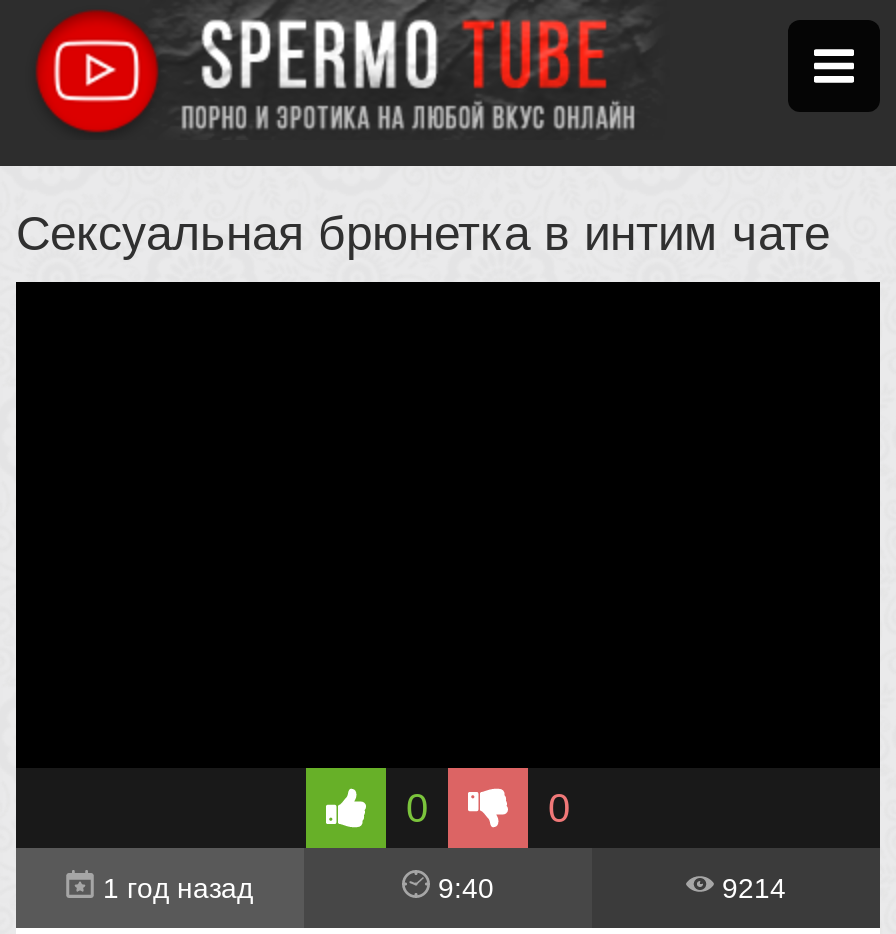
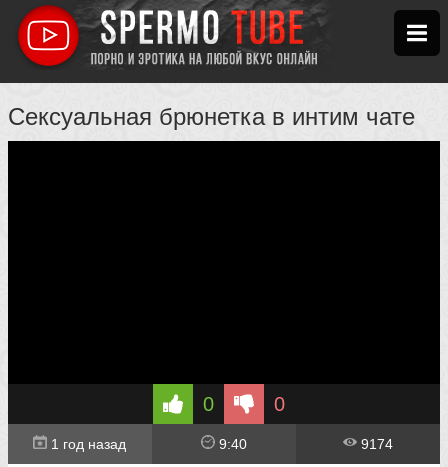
[714,872,786,904] 9214 -> [357,436,393,452] 9174

